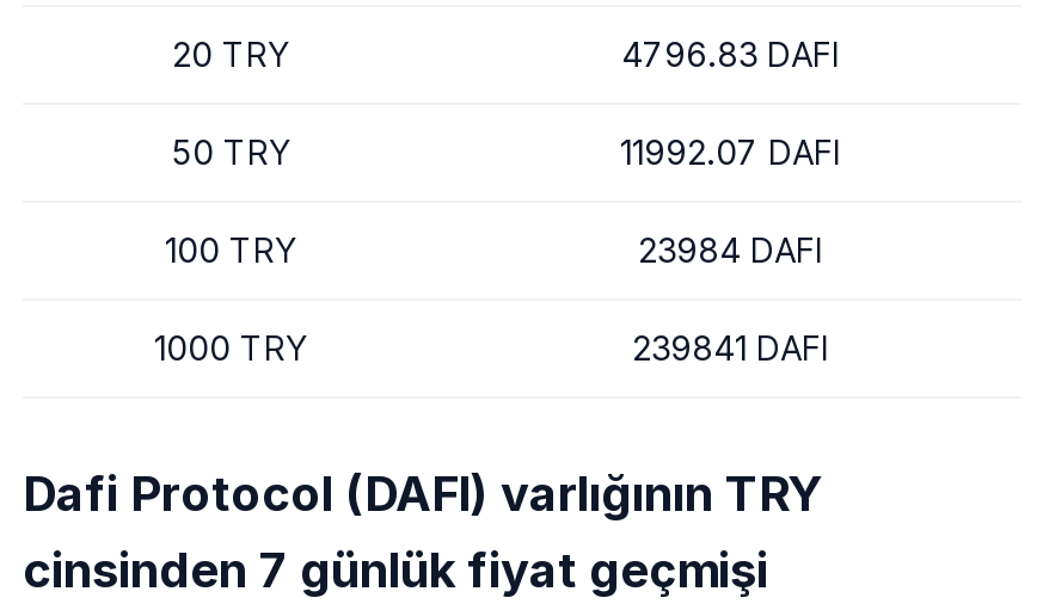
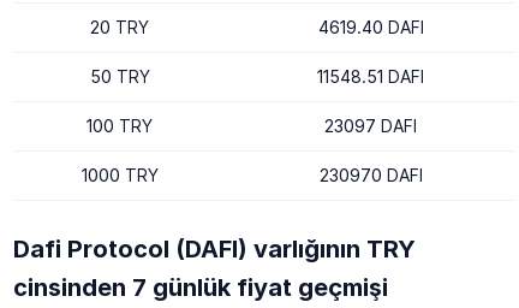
[621,33,839,74] 4796.83 DAFI -> [318,17,423,37] 4619.40 DAFI
[620,131,840,172] 11992.07 DAFI -> [317,66,424,87] 11548.51 DAFI
[638,229,822,270] 23984 DAFI -> [324,115,417,136] 23097 DAFI
[632,327,828,368] 239841 DAFI -> [319,165,422,185] 230970 DAFI

